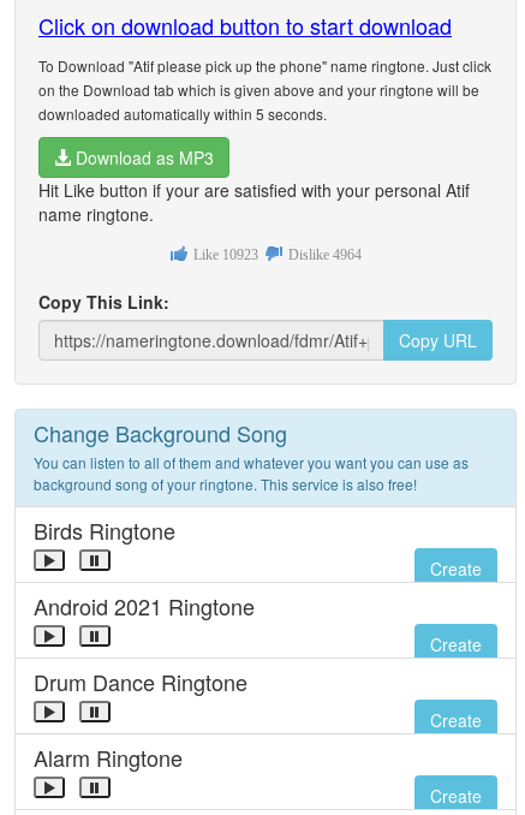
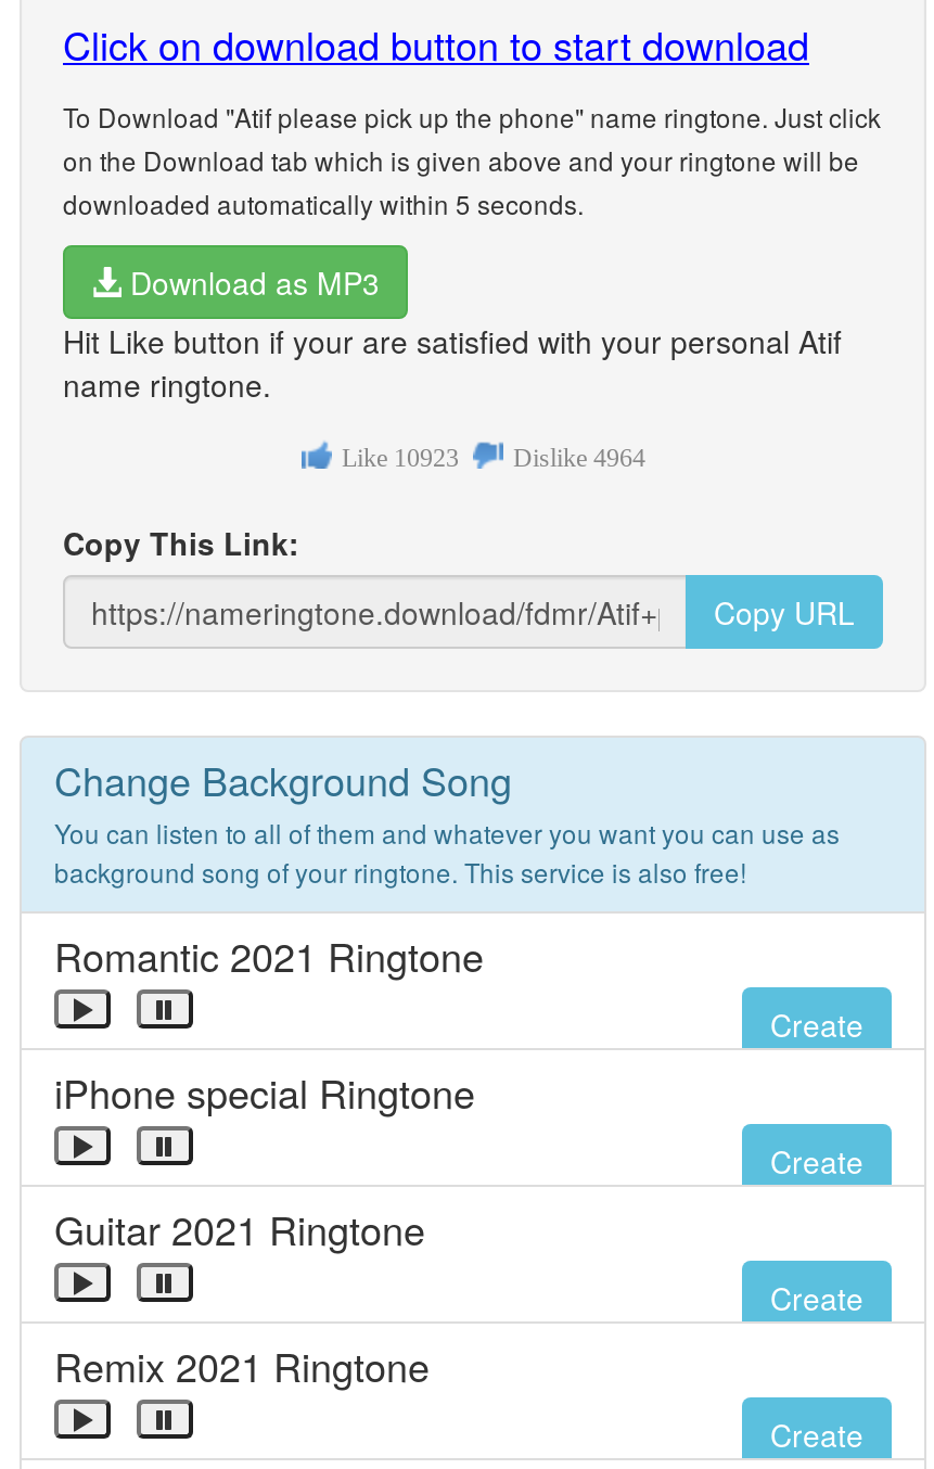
[34,514,175,546] Birds Ringtone -> [54,927,484,983] Romantic 2021 Ringtone
[34,590,255,621] Android 2021 Ringtone -> [54,1063,475,1120] iPhone special Ringtone
[34,666,247,697] Drum Dance Ringtone -> [54,1200,425,1256] Guitar 2021 Ringtone
[34,742,183,773] Alarm Ringtone -> [54,1337,430,1393] Remix 2021 Ringtone

